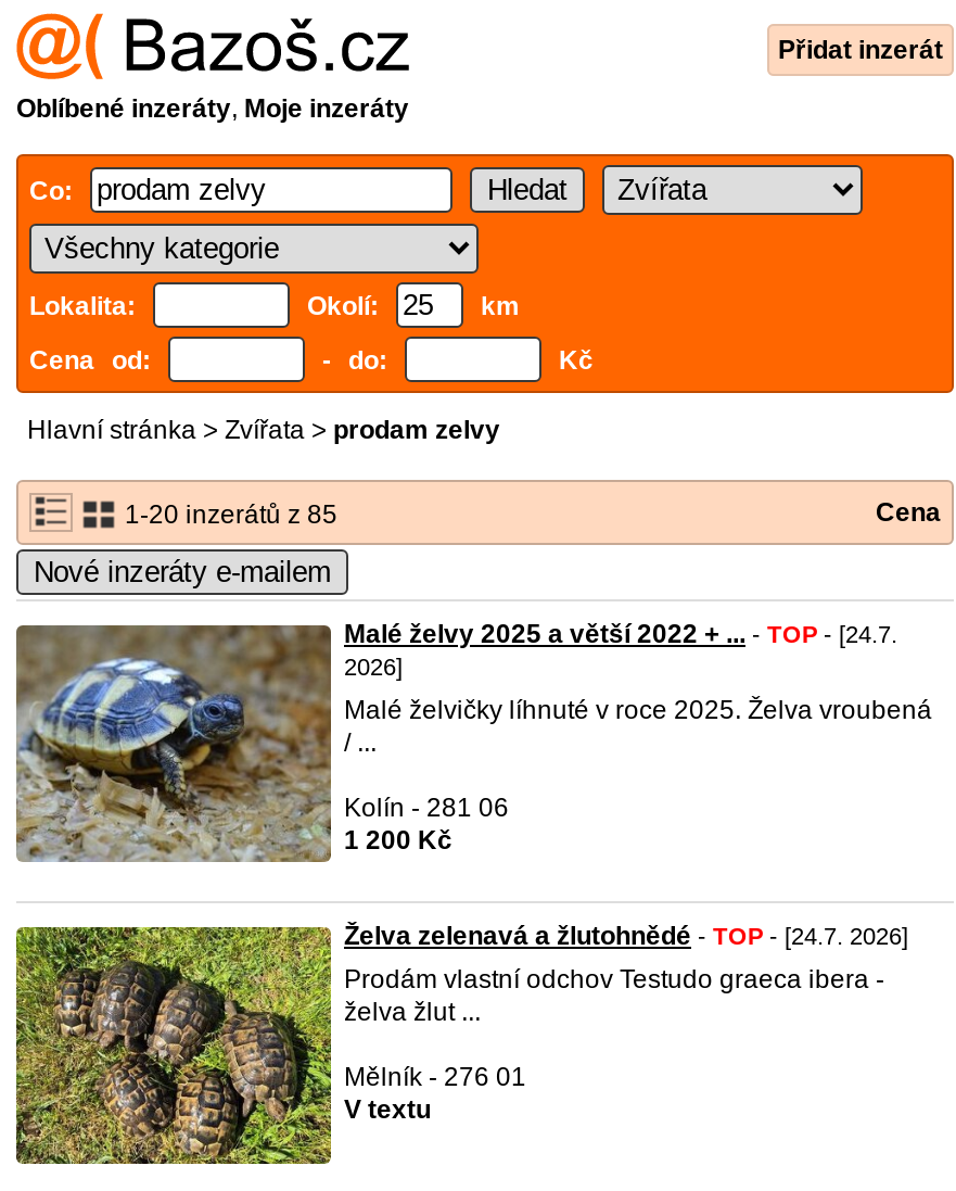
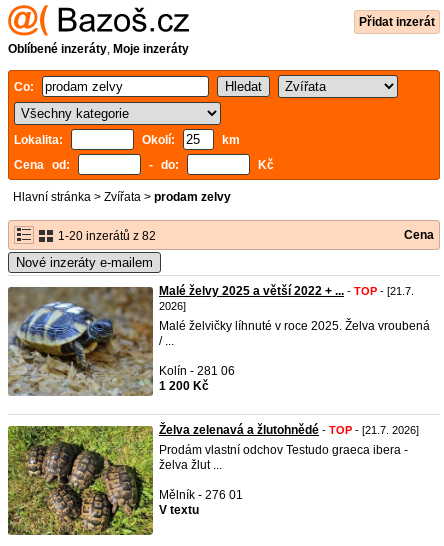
[118,499,337,530] 1-20 inzerátů z 85 -> [55,229,156,243] 1-20 inzerátů z 82
[344,619,897,649] Malé želvy 2025 a větší 2022 + ... - TOP - [24.7. -> [159,284,414,298] Malé želvy 2025 a větší 2022 + ... - TOP - [21.7.
[344,921,908,951] Želva zelenavá a žlutohnědé - TOP - [24.7. 2026] -> [159,423,419,437] Želva zelenavá a žlutohnědé - TOP - [21.7. 2026]

